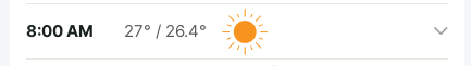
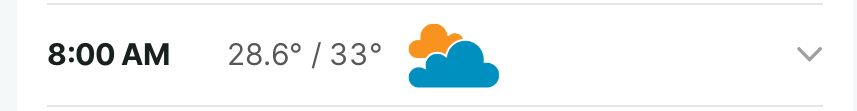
[26,9,272,55] [image] | 8:00 AM 27° / 26.4° -> [47,17,501,95] [image] | 8:00 AM 28.6° / 33°

